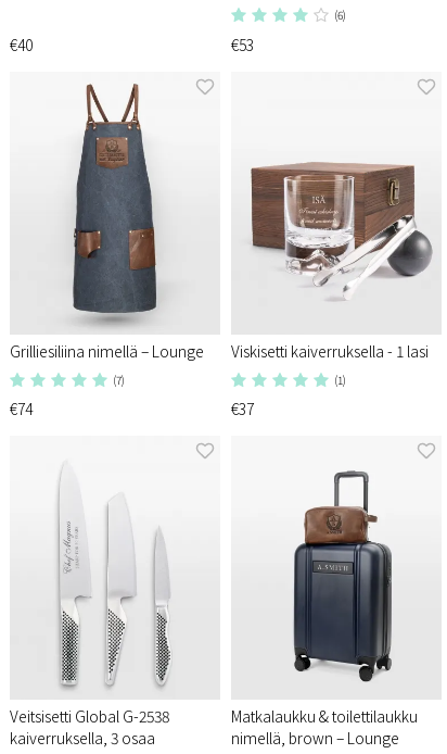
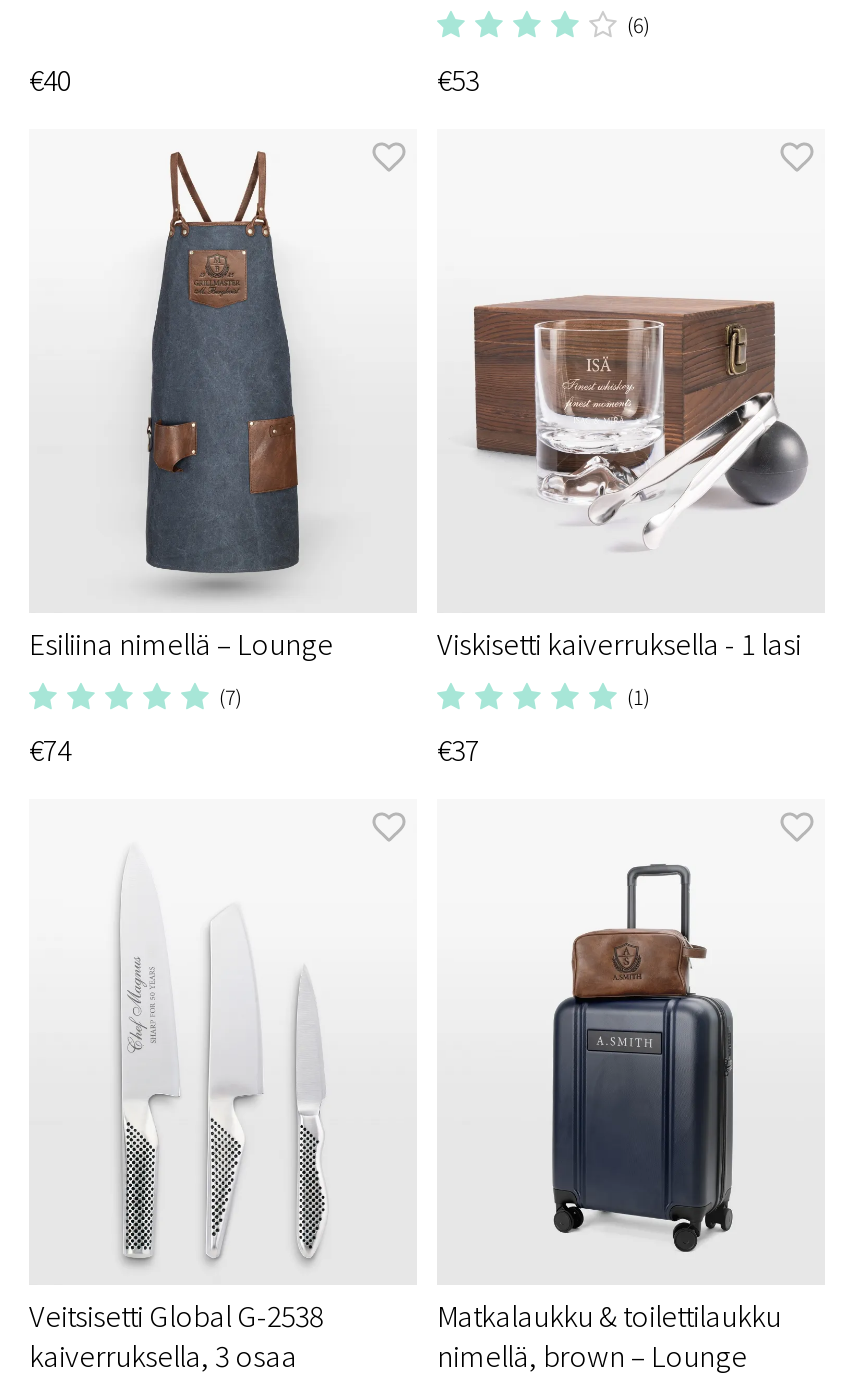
[10,340,204,362] Grilliesiliina nimellä – Lounge -> [29,623,333,663] Esiliina nimellä – Lounge

